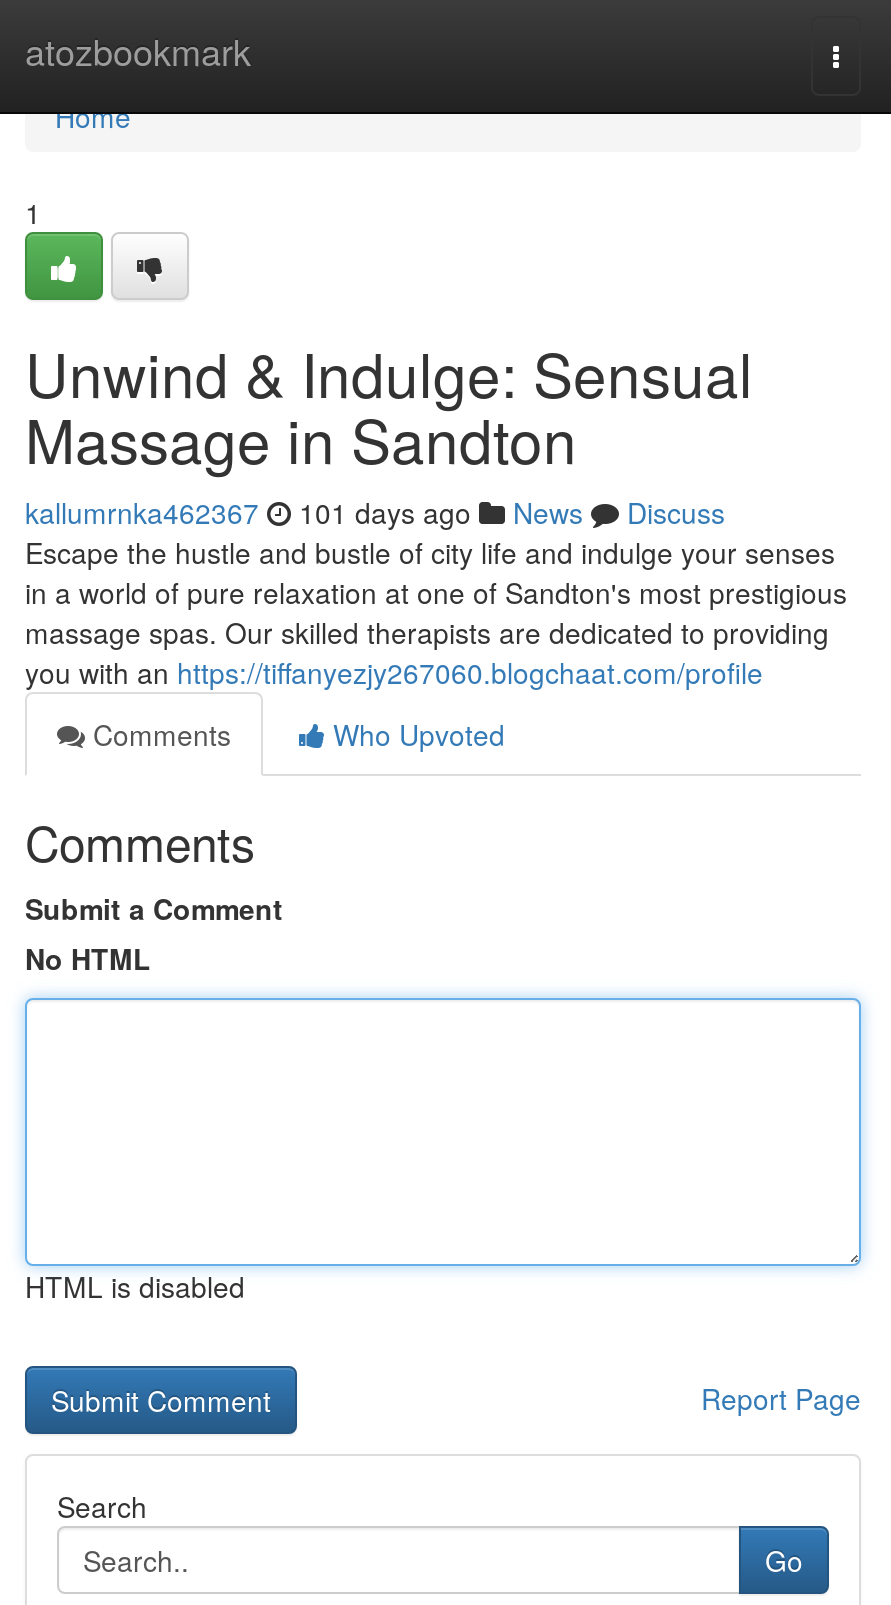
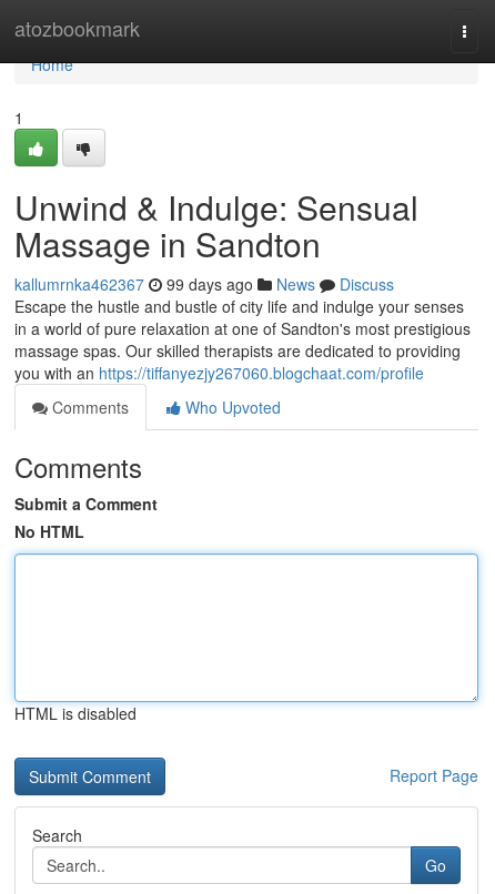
[25,492,725,532] kallumrnka462367 101 days ago News Discuss -> [14,273,394,295] kallumrnka462367 99 days ago News Discuss

